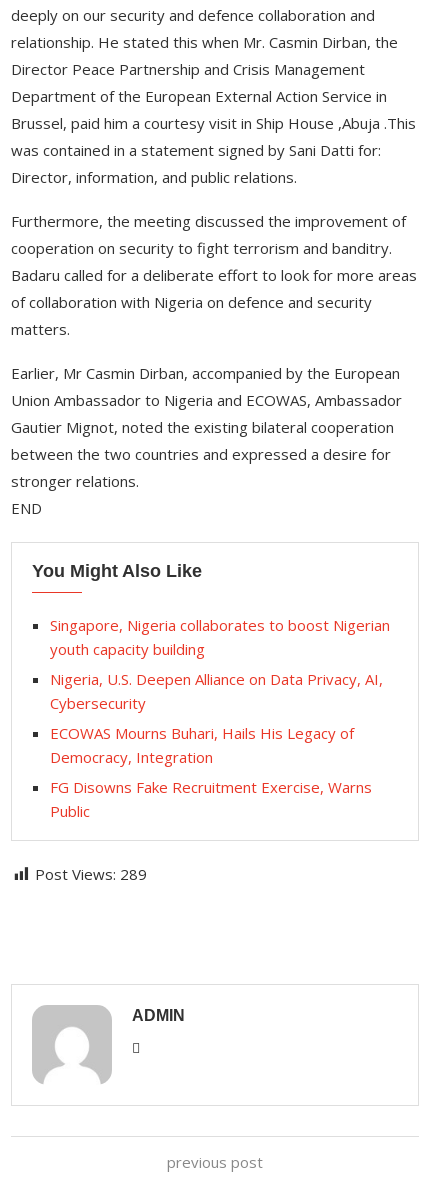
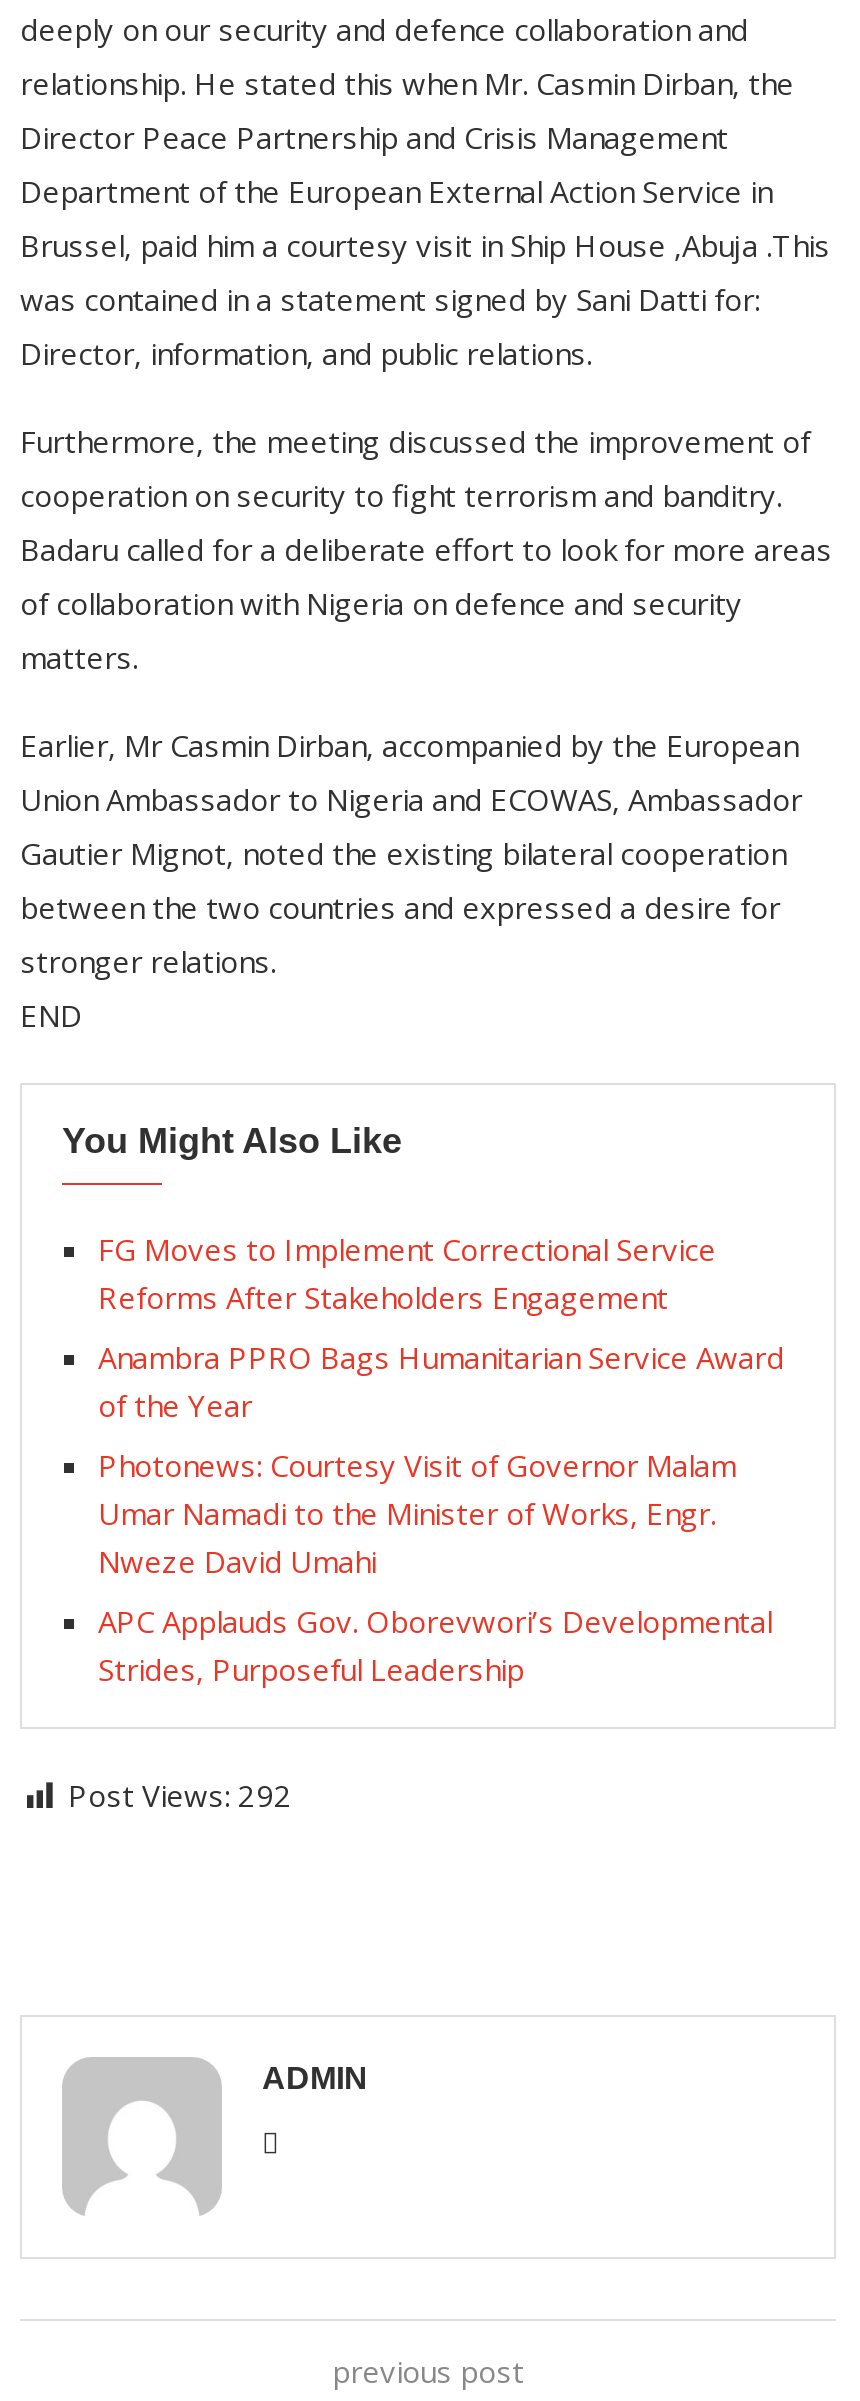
[50,615,390,659] Singapore, Nigeria collaborates to boost Nigerian | youth capacity building -> [98,1229,716,1317] FG Moves to Implement Correctional Service | Reforms After Stakeholders Engagement
[50,669,383,713] Nigeria, U.S. Deepen Alliance on Data Privacy, AI, | Cybersecurity -> [98,1337,784,1425] Anambra PPRO Bags Humanitarian Service Award | of the Year
[50,723,354,767] ECOWAS Mourns Buhari, Hails His Legacy of | Democracy, Integration -> [98,1445,736,1581] Photonews: Courtesy Visit of Governor Malam | Umar Namadi to the Minister of Works, Engr. | Nweze David Umahi
[50,777,372,821] FG Disowns Fake Recruitment Exercise, Warns | Public -> [98,1601,772,1689] APC Applauds Gov. Oborevwori’s Developmental | Strides, Purposeful Leadership
[35,864,147,884] Post Views: 289 -> [68,1775,292,1815] Post Views: 292

